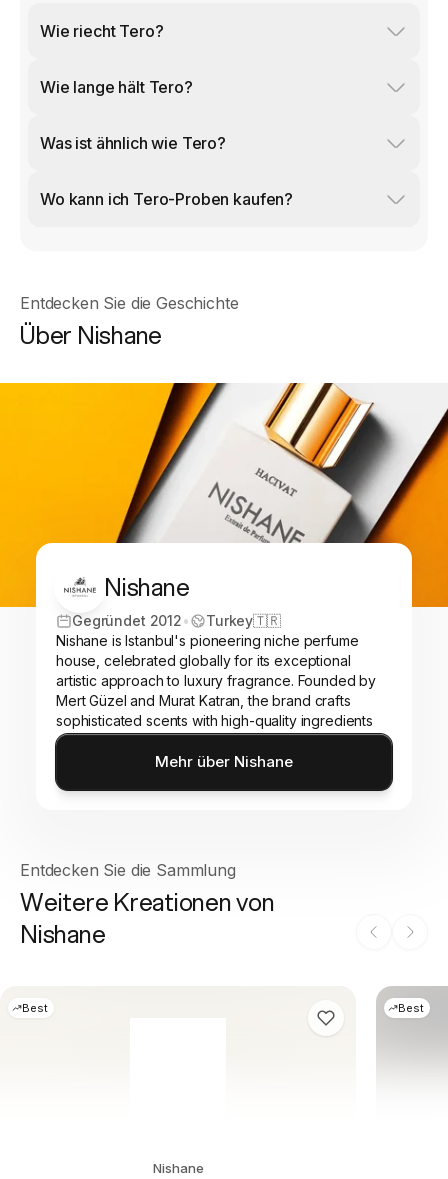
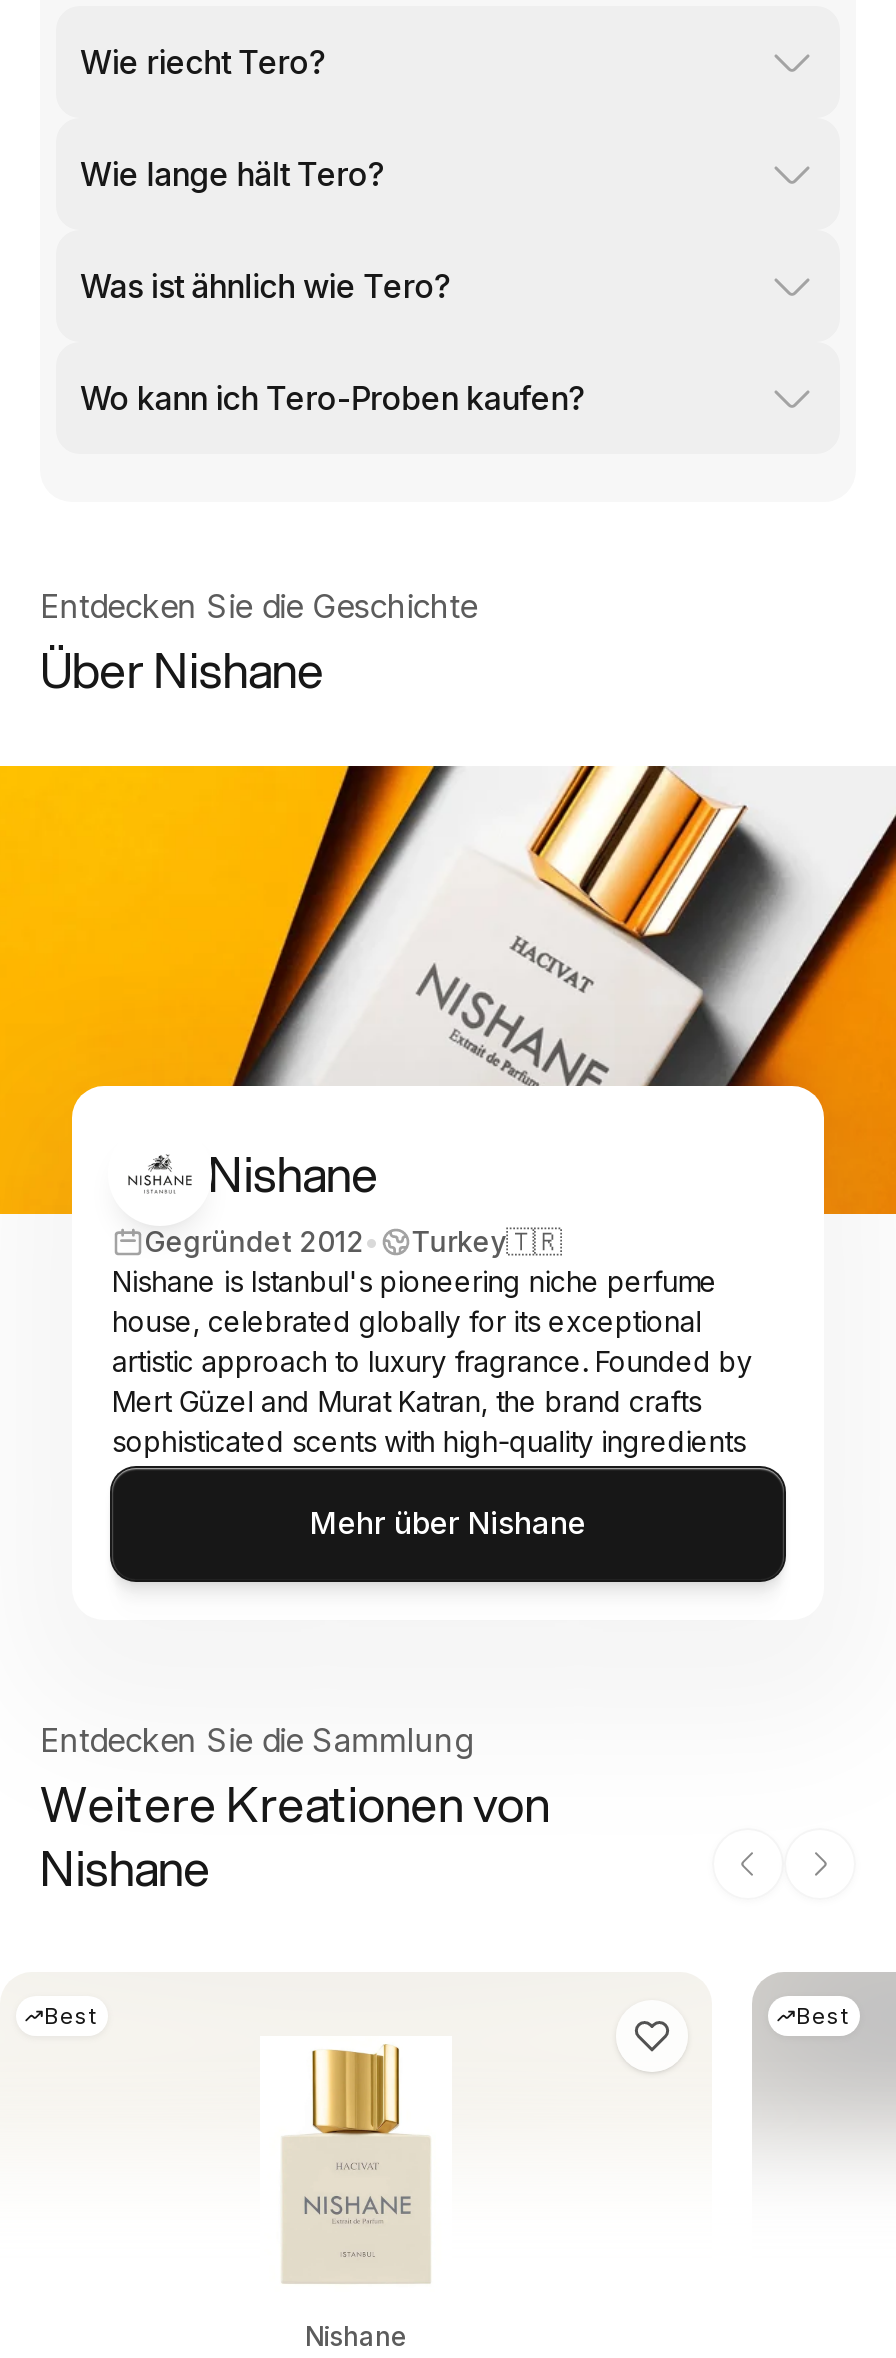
none -> [282,2044,430,2284] [image]

